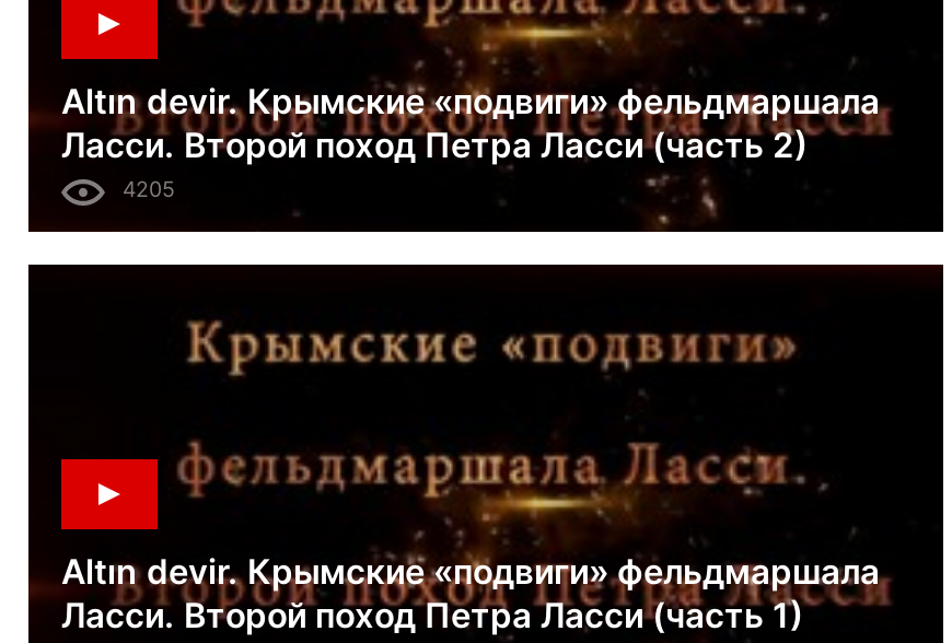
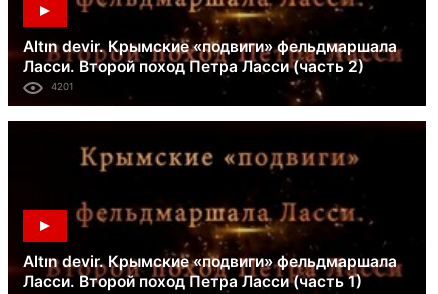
[123,177,175,201] 4205 -> [51,81,74,92] 4201

